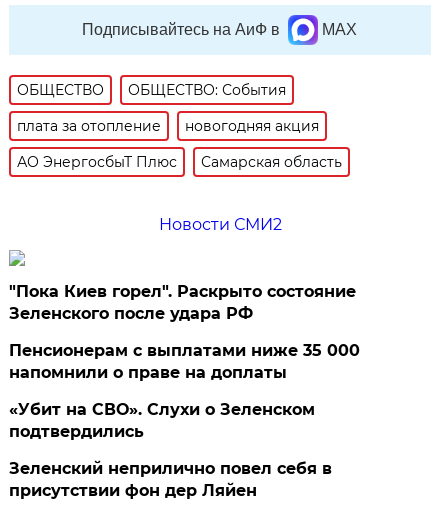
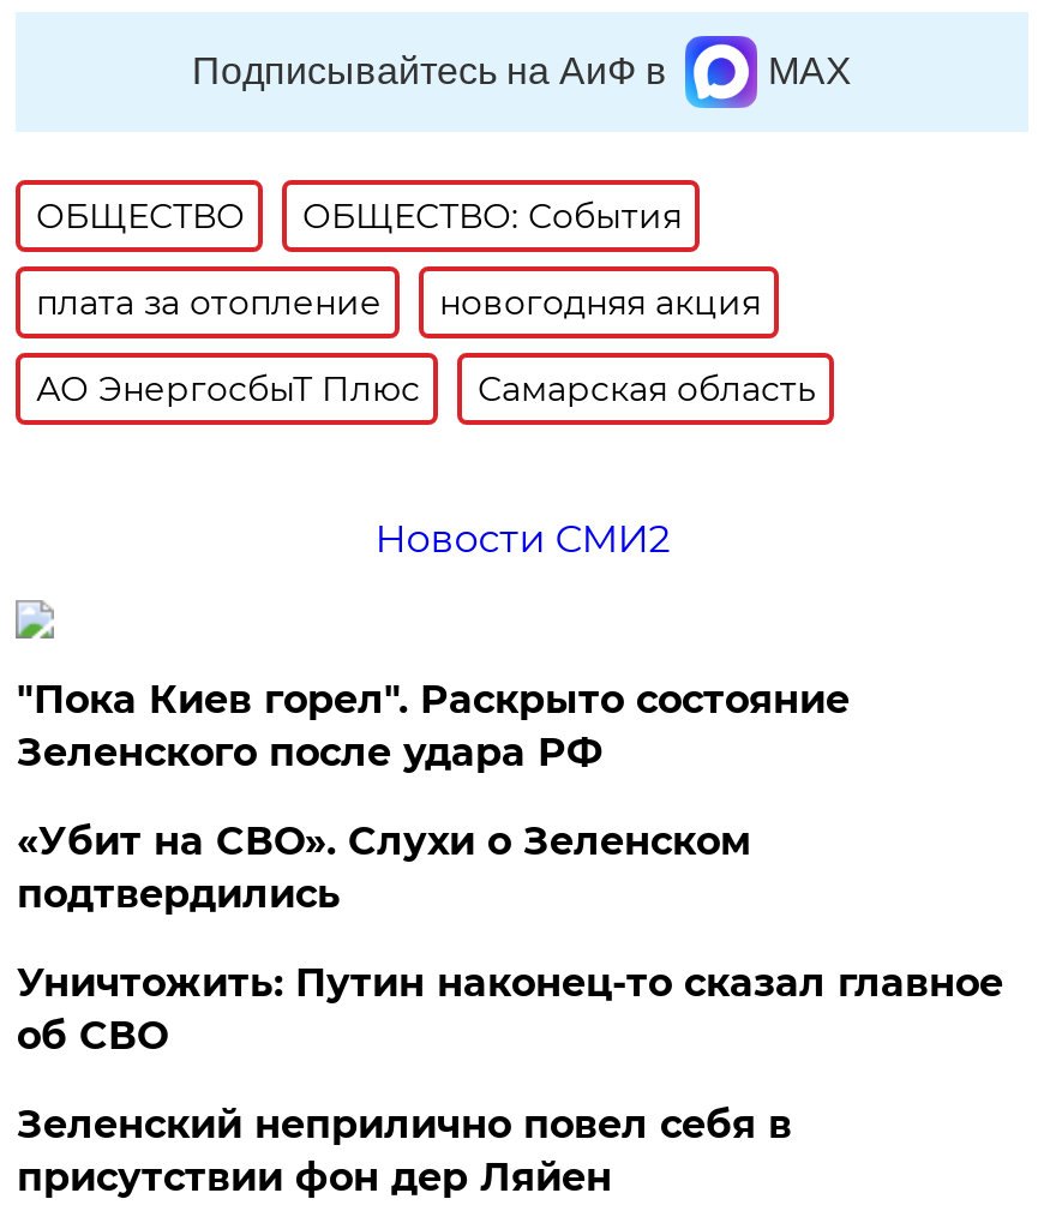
[9,341,360,382] Пенсионерам с выплатами ниже 35 000 | напомнили о праве на доплаты -> none
moved [9,400,315,441] -> [17,819,751,917]: «Убит на СВО». Слухи о Зеленском | подтвердились
none -> [17,960,1003,1059] Уничтожить: Путин наконец-то сказал главное | об СВО

